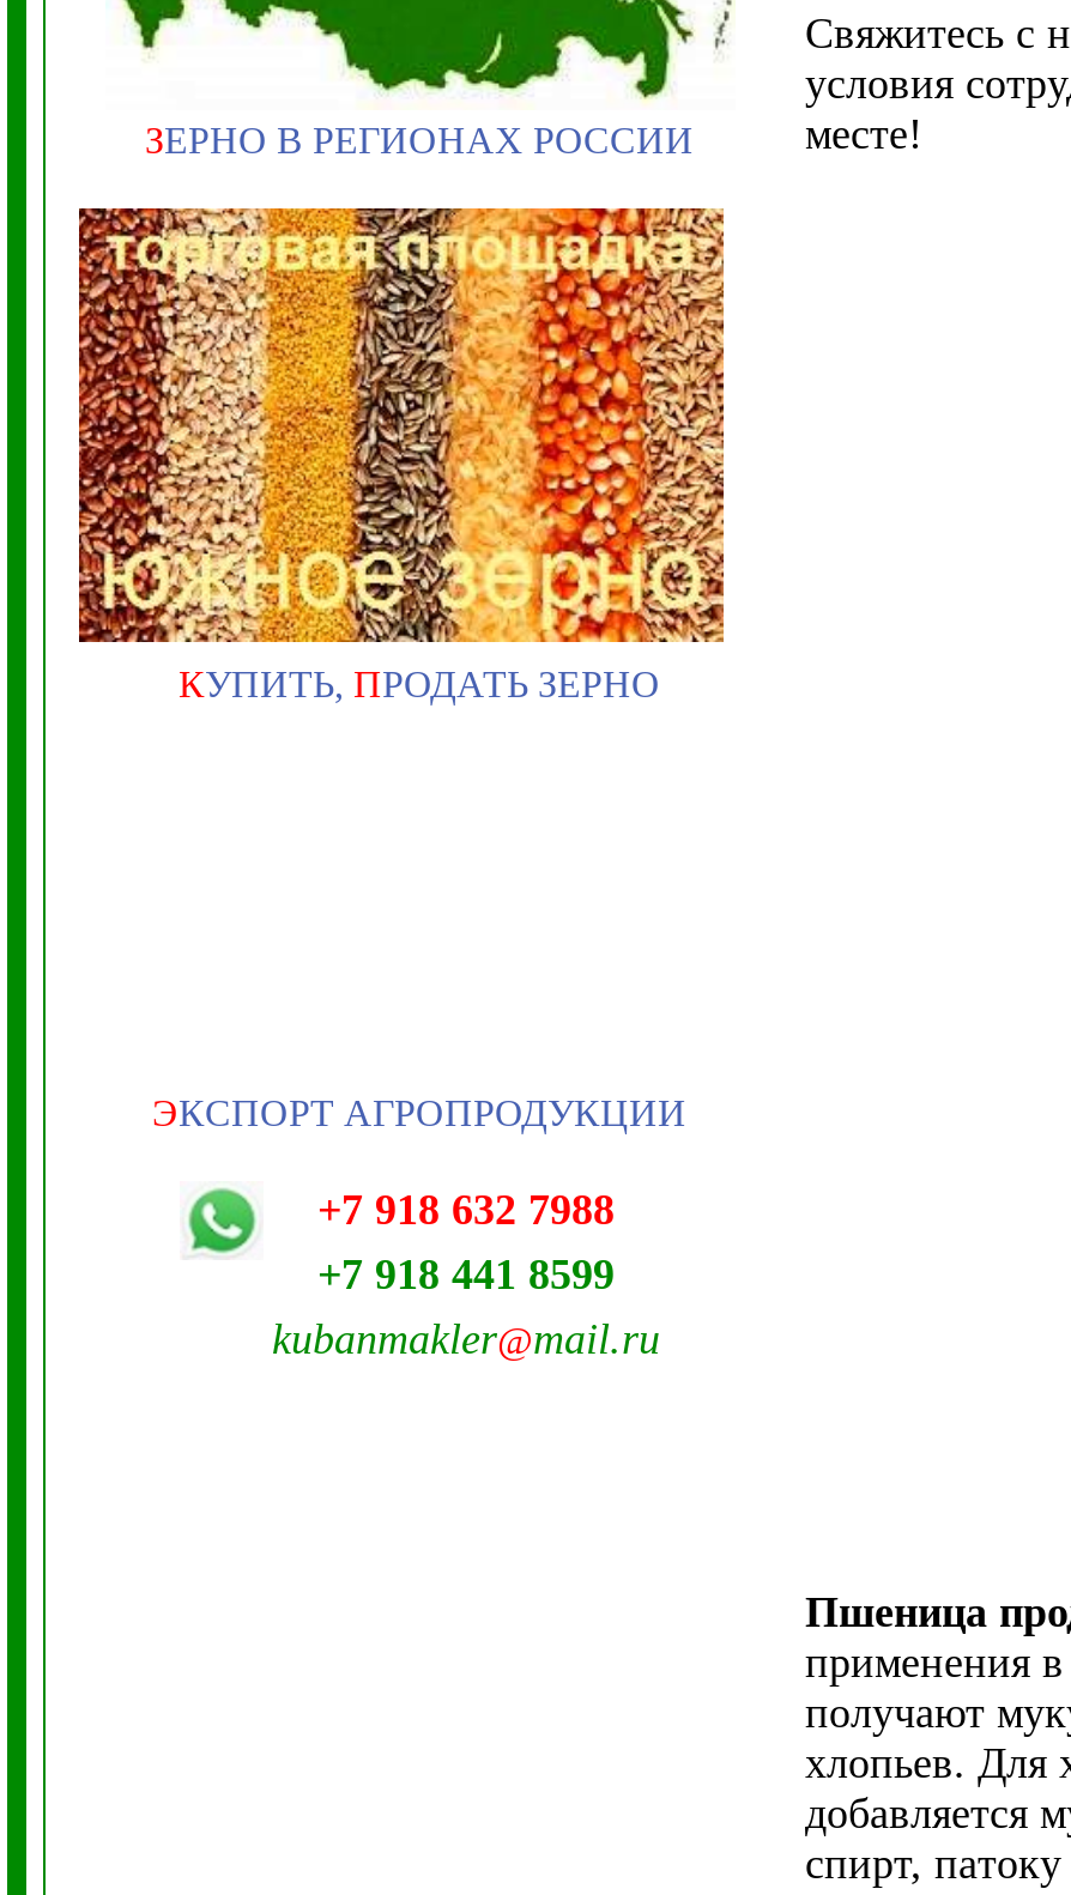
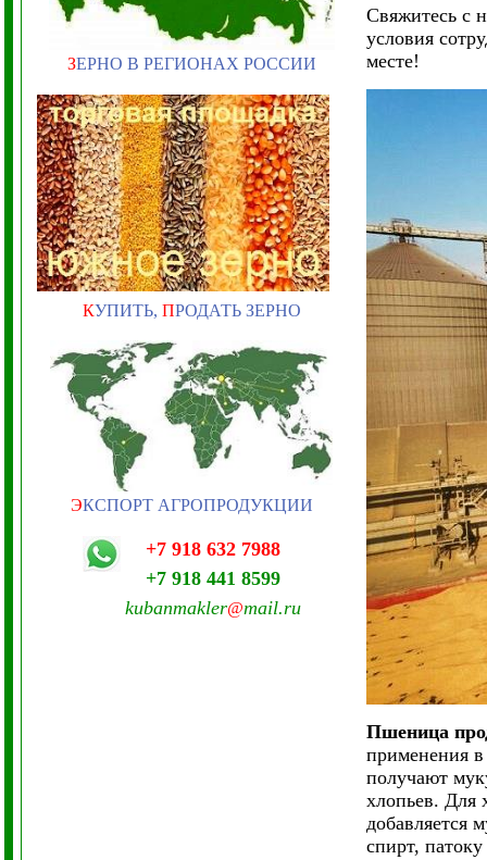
none -> [365,88,484,706] [image]
none -> [51,341,333,493] [image]

